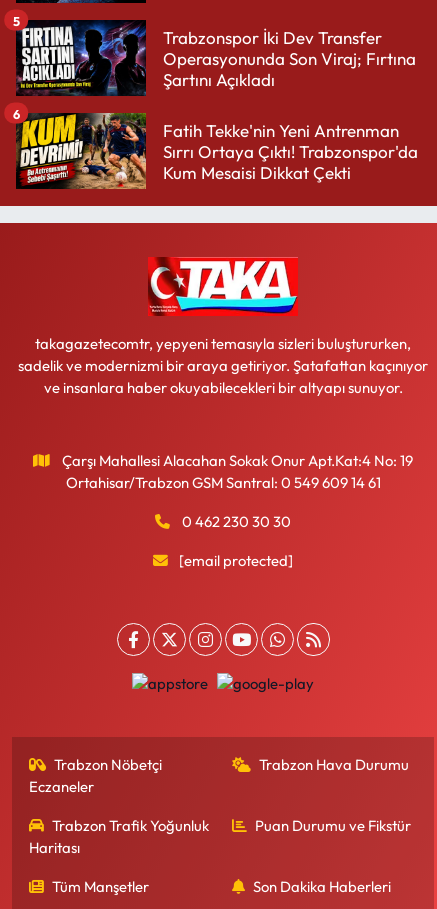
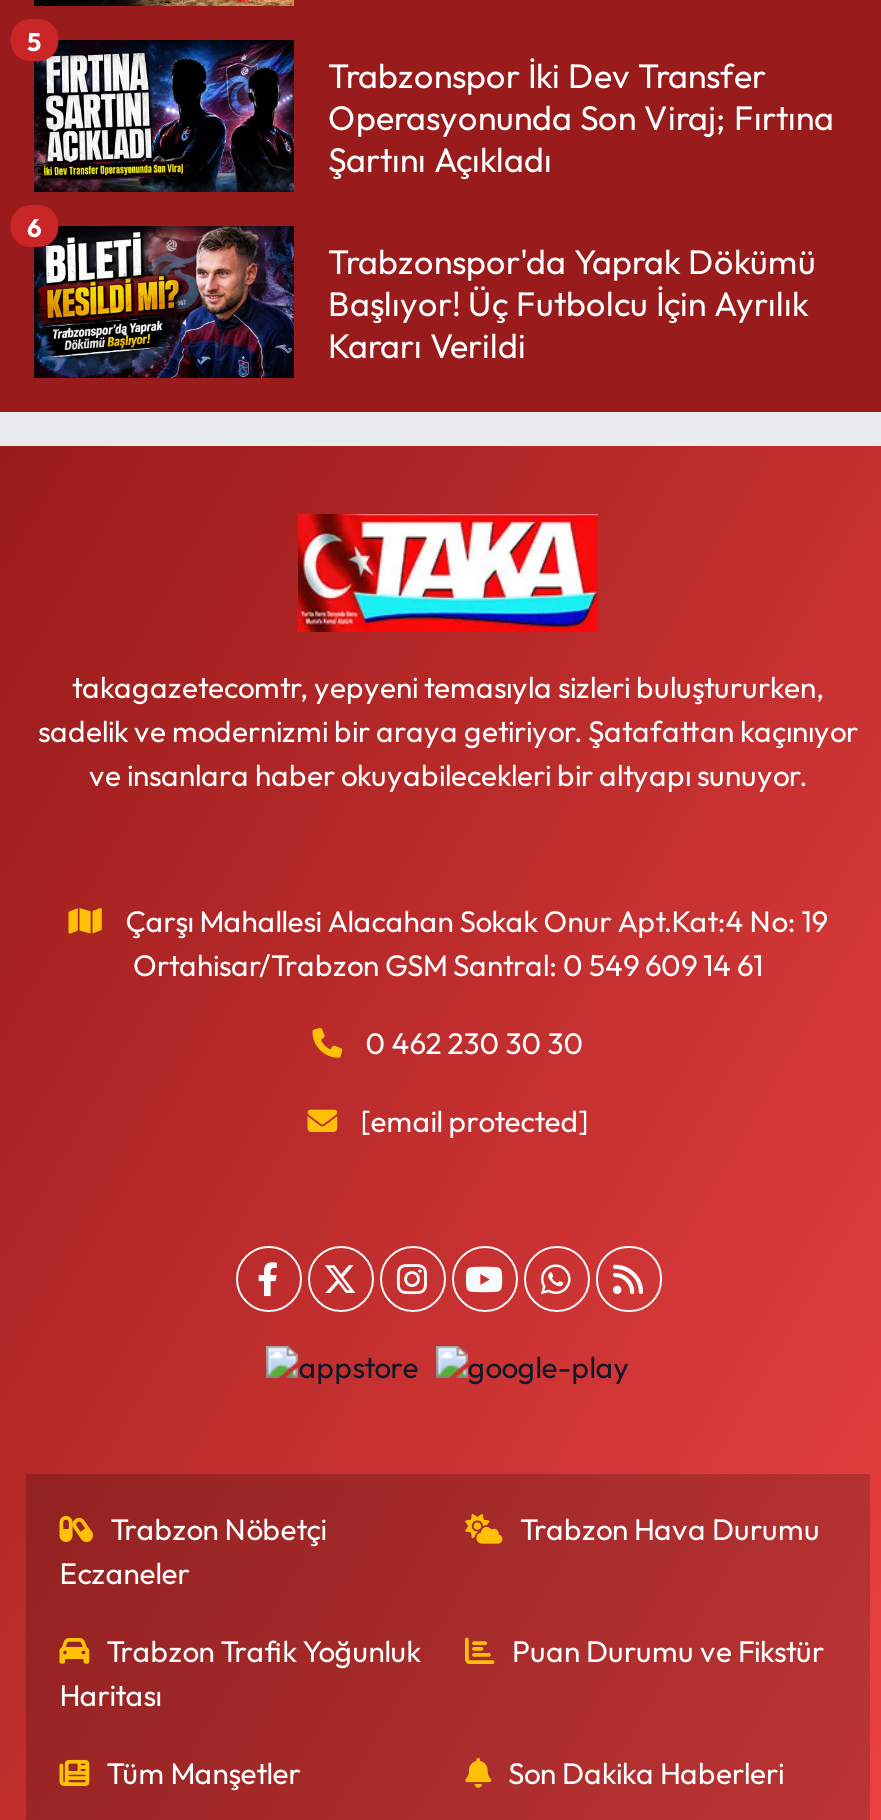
[16,112,418,190] [image] | Fatih Tekke'nin Yeni Antrenman | Sırrı Ortaya Çıktı! Trabzonspor'da | Kum Mesaisi Dikkat Çekti -> [32,224,816,380] [image] | Trabzonspor'da Yaprak Dökümü | Başlıyor! Üç Futbolcu İçin Ayrılık | Kararı Verildi

